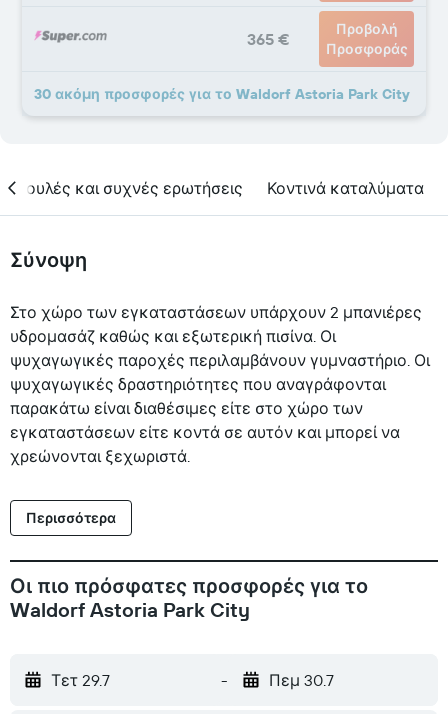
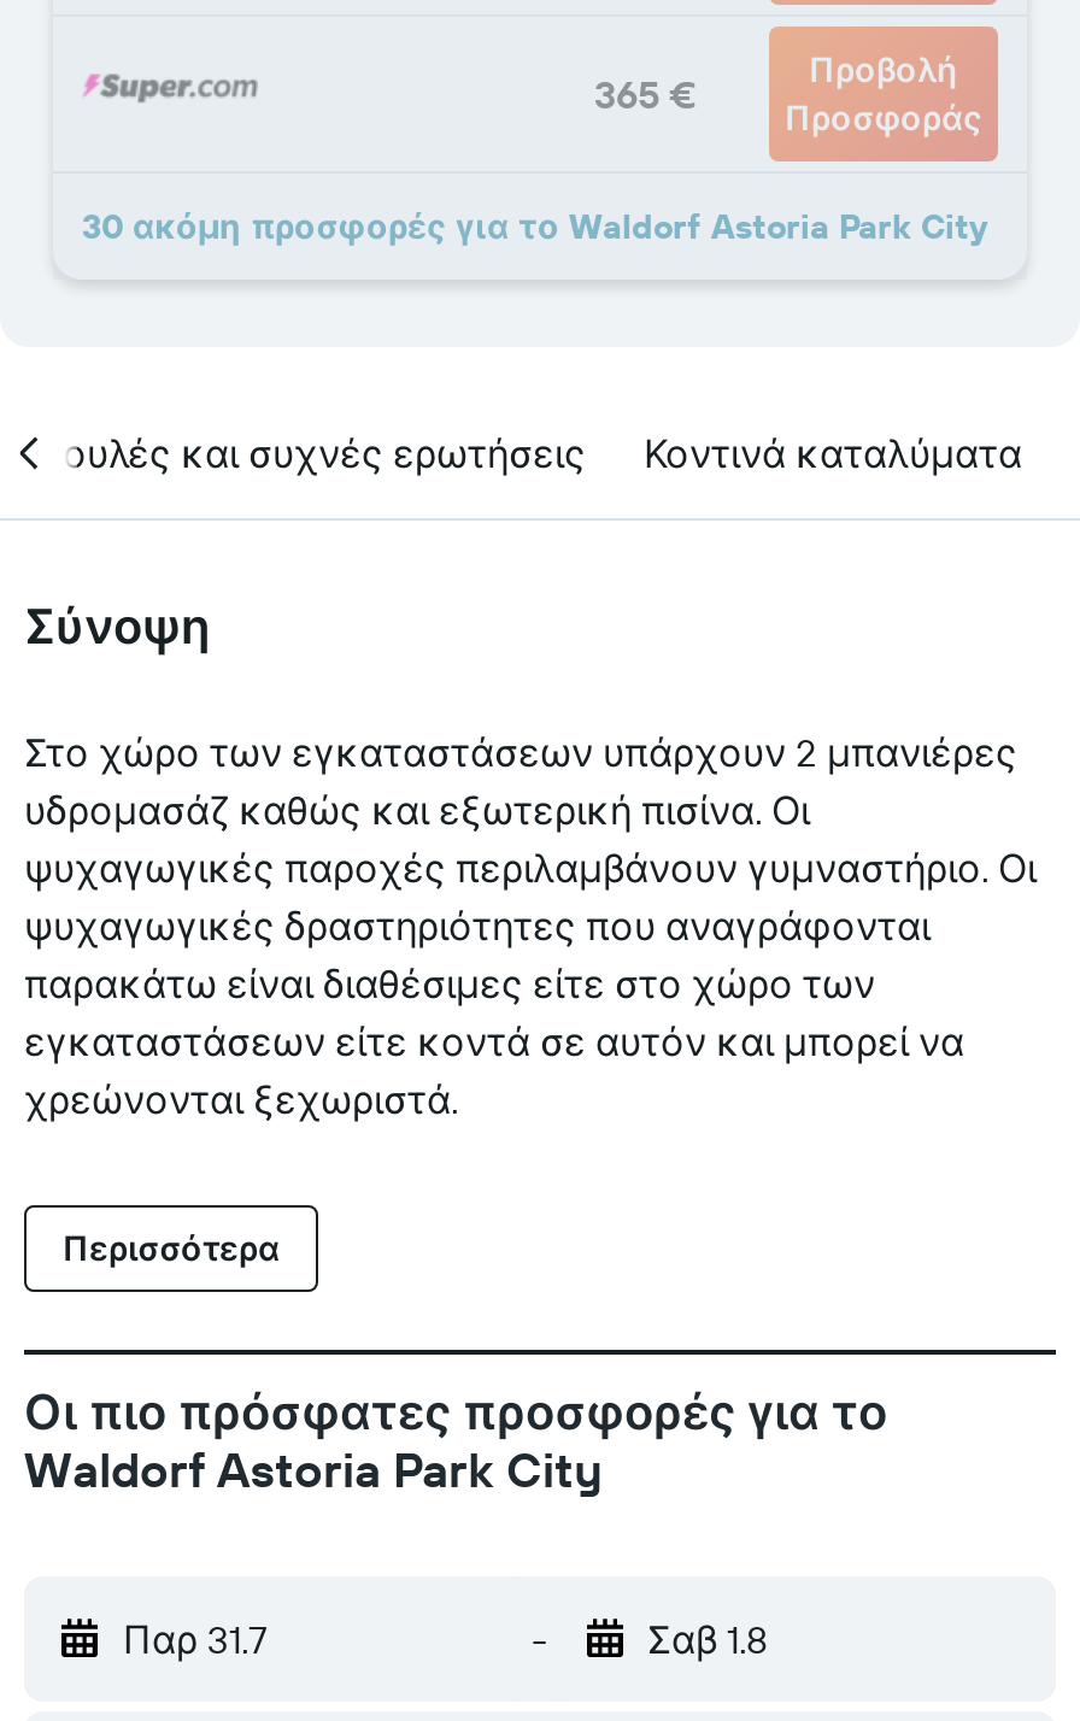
[51,670,110,690] Τετ 29.7 -> [123,1615,268,1663] Παρ 31.7
[268,670,333,690] Πεμ 30.7 -> [647,1615,768,1663] Σαβ 1.8

